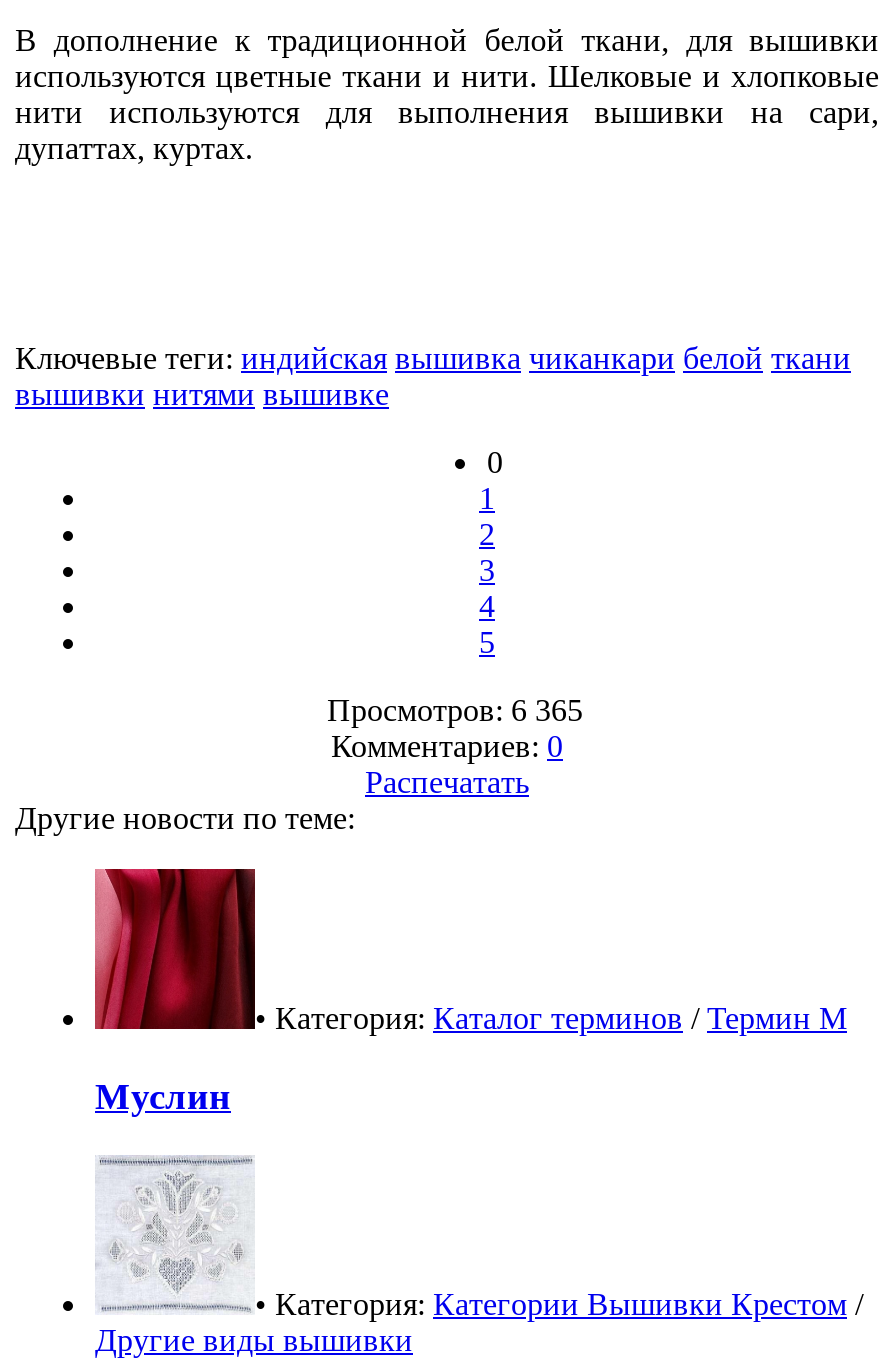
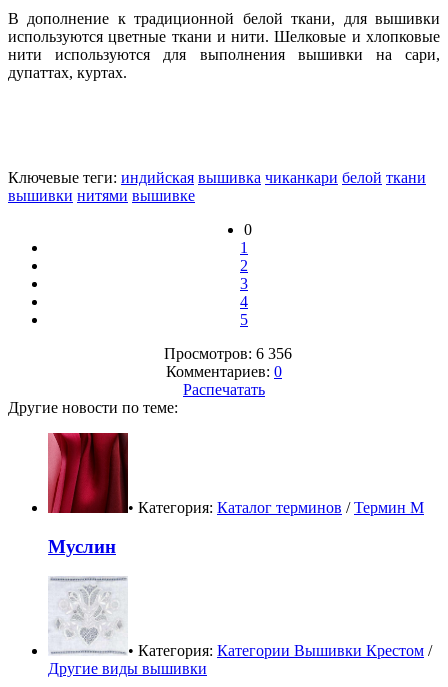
[311,693,583,727] Просмотров: 6 365 -> [156,345,292,362] Просмотров: 6 356

